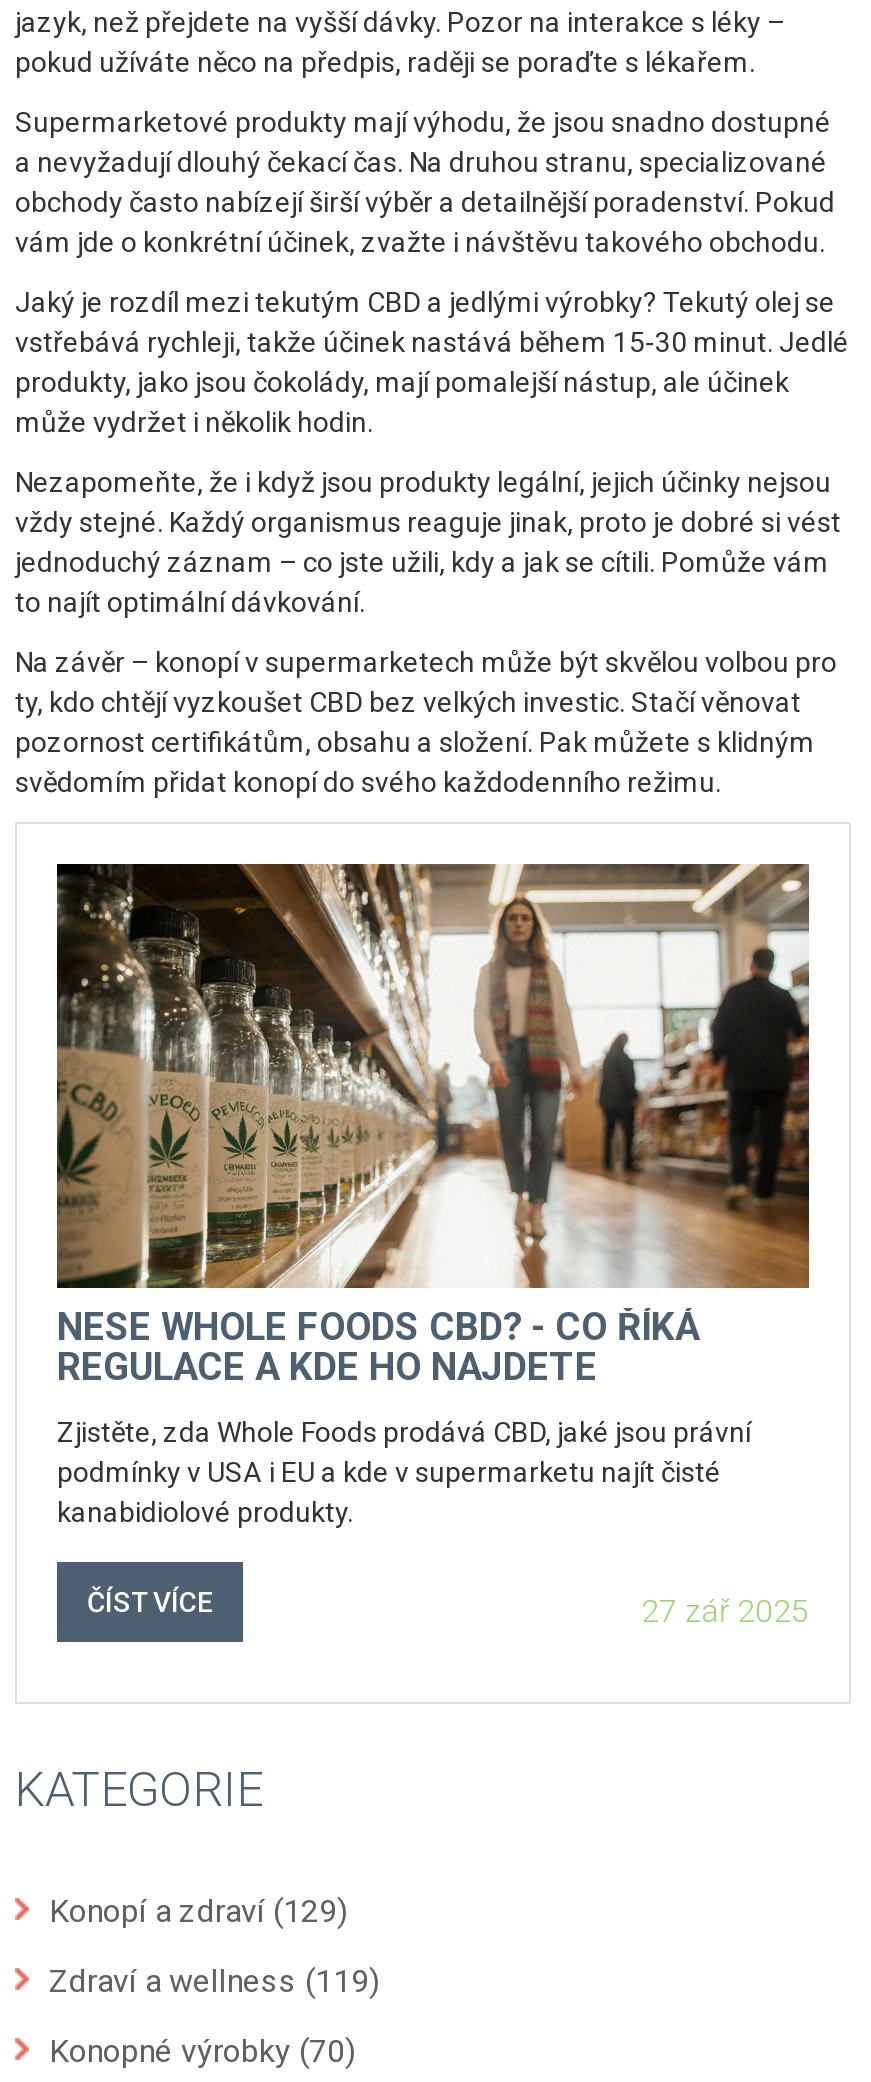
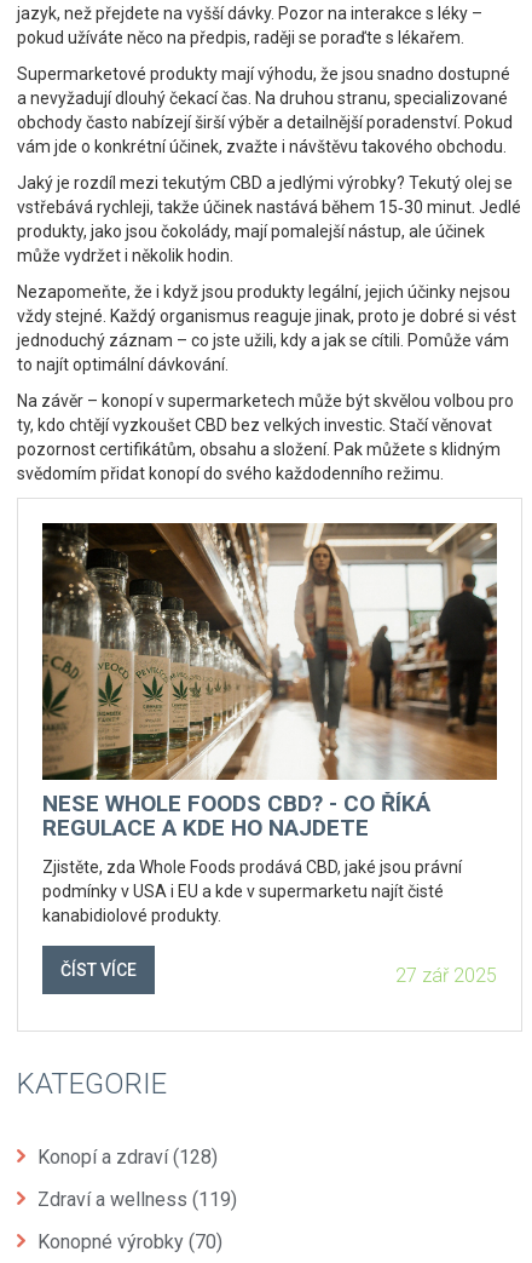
[49,1891,347,1929] Konopí a zdraví (129) -> [37,1145,218,1168] Konopí a zdraví (128)

